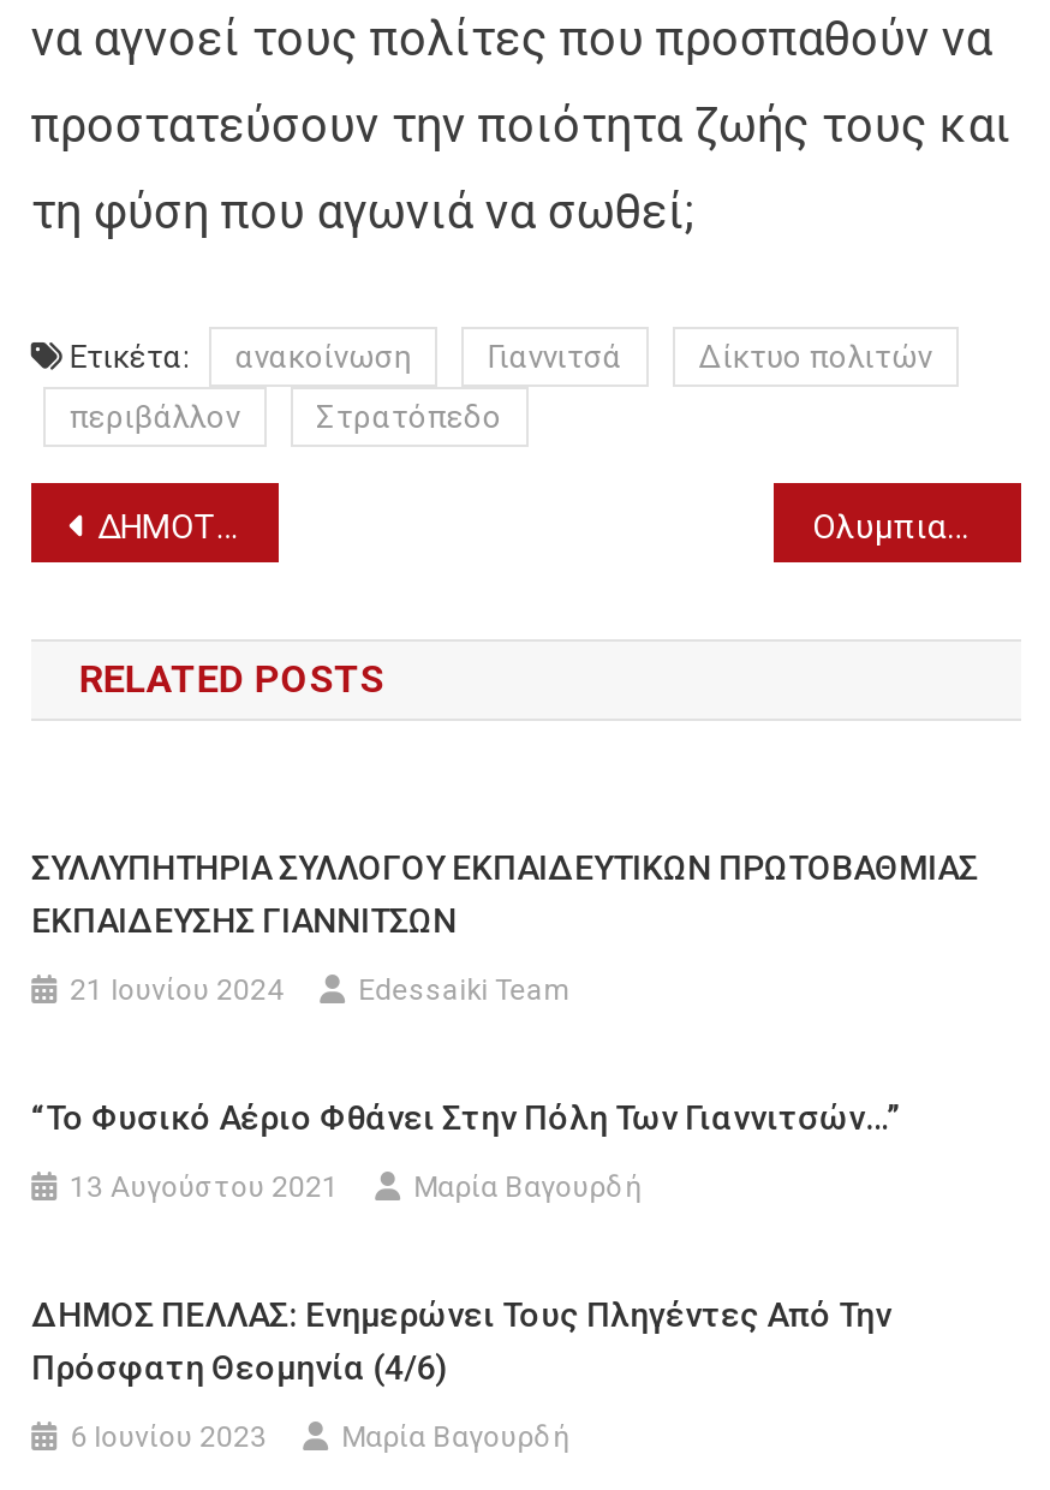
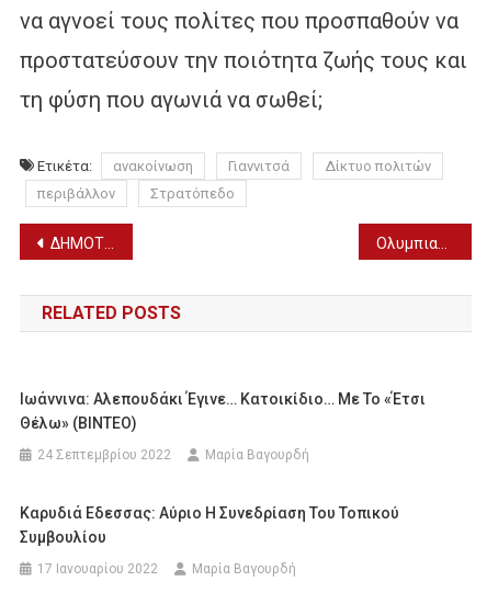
[31,849,978,1205] ΣΥΛΛΥΠΗΤΗΡΙΑ ΣΥΛΛΟΓΟΥ ΕΚΠΑΙΔΕΥΤΙΚΩΝ ΠΡΩΤΟΒΑΘΜΙΑΣ | ΕΚΠΑΙΔΕΥΣΗΣ ΓΙΑΝΝΙΤΣΩΝ | 21 Ιουνίου 2024 | Edessaiki Team | “Το Φυσικό Αέριο Φθάνει Στην Πόλη Των Γιαννιτσών…” | 13 Αυγούστου 2021 -> [20,390,426,462] Ιωάννινα: Αλεπουδάκι Έγινε… Κατοικίδιο… Με Το «έτσι | Θέλω» (ΒΙΝΤΕΟ) | 24 Σεπτεμβρίου 2022
[31,1296,892,1388] ΔΗΜΟΣ ΠΕΛΛΑΣ: Ενημερώνει Τους Πληγέντες Από Την | Πρόσφατη Θεομηνία (4/6) -> [20,504,399,546] Καρυδιά Εδεσσας: Αύριο Η Συνεδρίαση Του Τοπικού | Συμβουλίου
[70,1421,267,1455] 6 Ιουνίου 2023 -> [37,561,158,576] 17 Ιανουαρίου 2022

